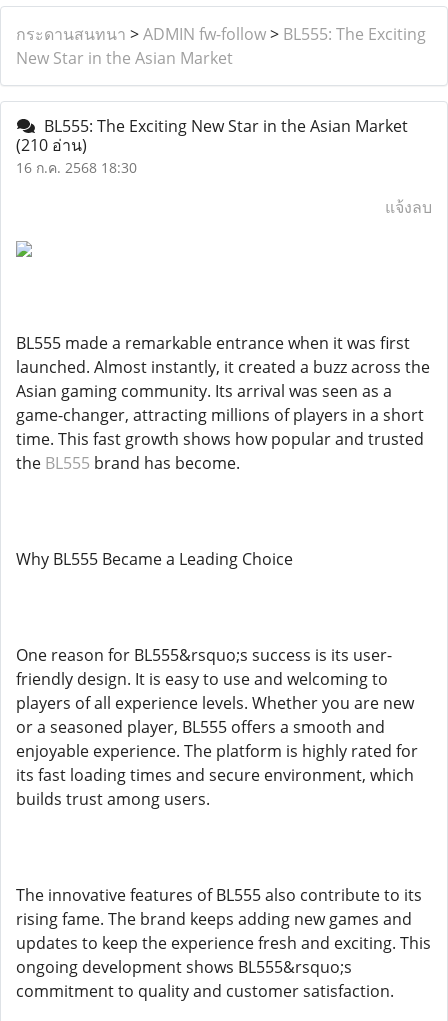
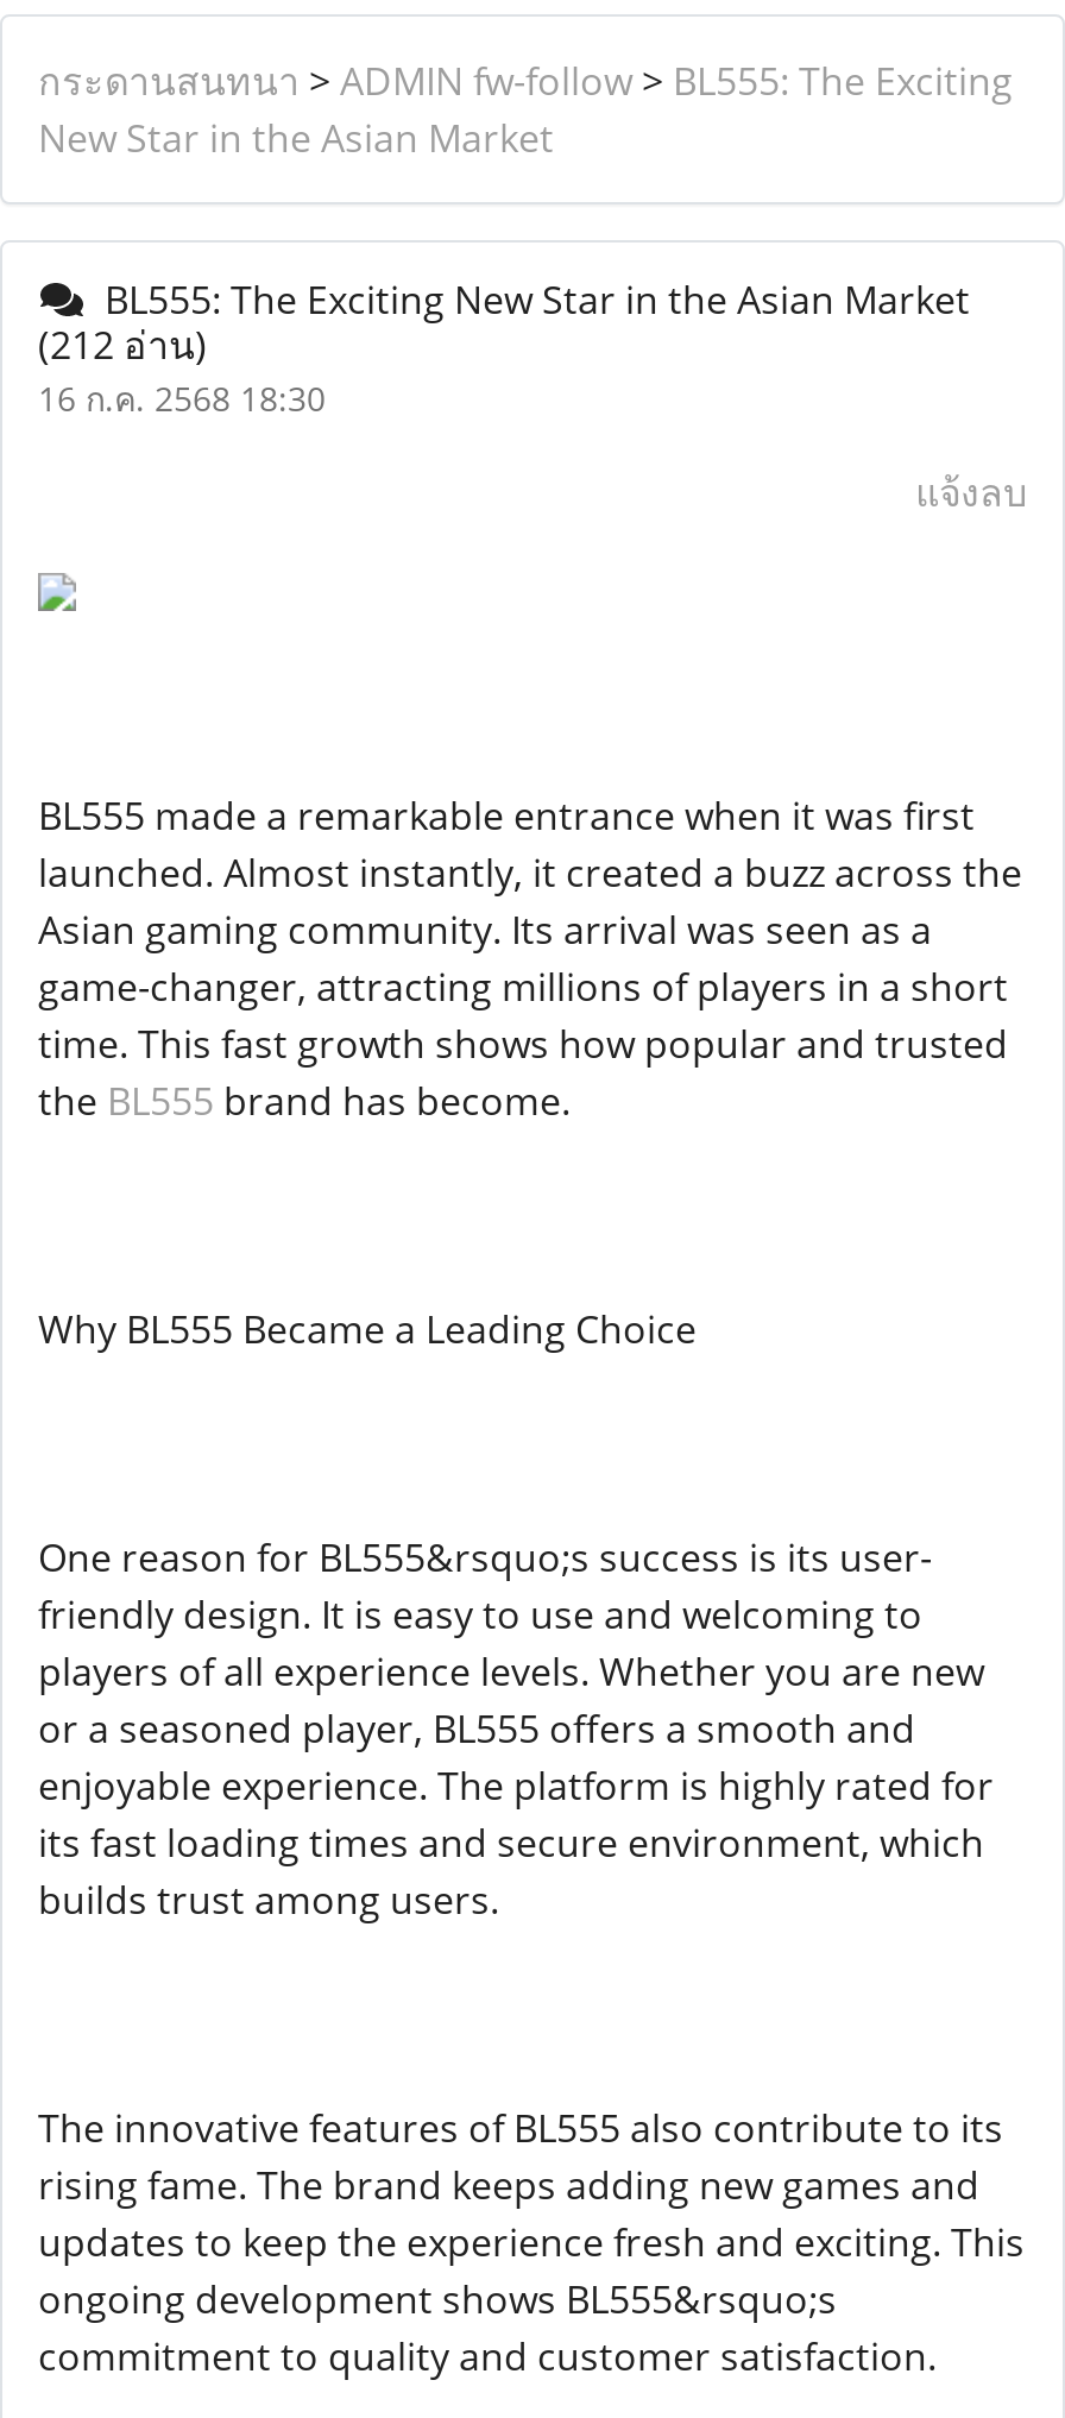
[16,134,87,156] (210 อ่าน) -> [38,319,207,371] (212 อ่าน)

